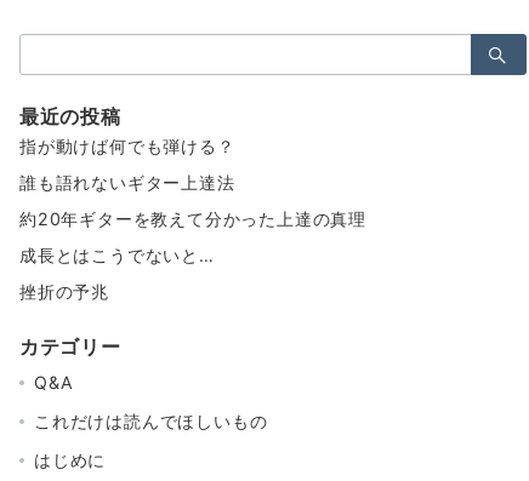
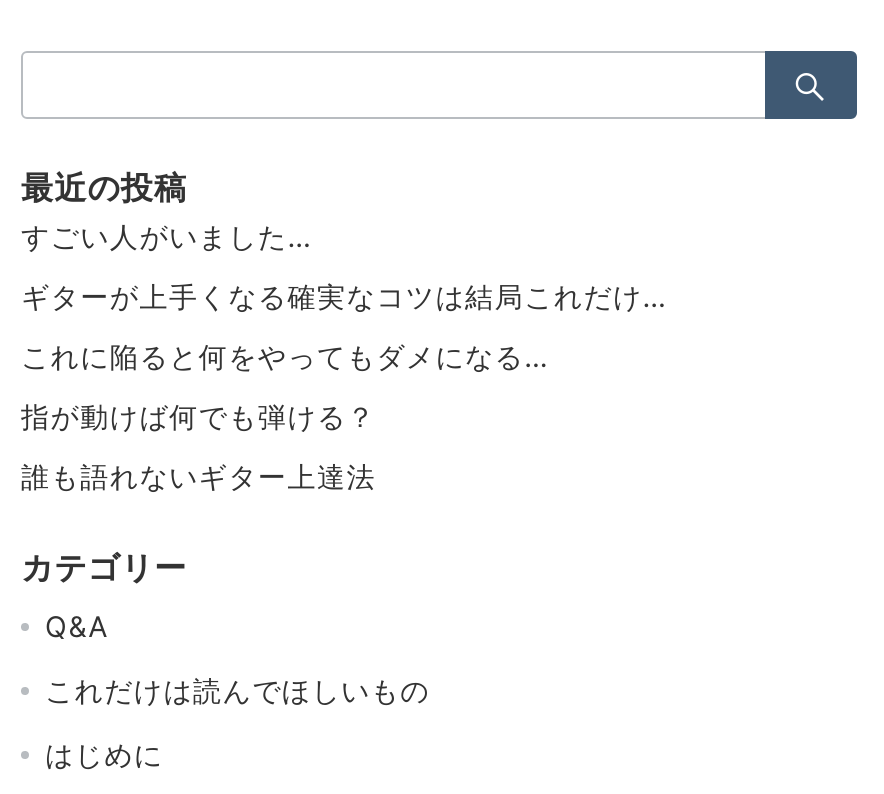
none -> [21,219,668,373] すごい人がいました… | ギターが上手くなる確実なコツは結局これだけ… | これに陥ると何をやってもダメになる…
moved [19,136,235,193] -> [21,399,376,493]: 指が動けば何でも弾ける？ | 誰も語れないギター上達法
[19,209,366,302] 約20年ギターを教えて分かった上達の真理 | 成長とはこうでないと… | 挫折の予兆 -> none

